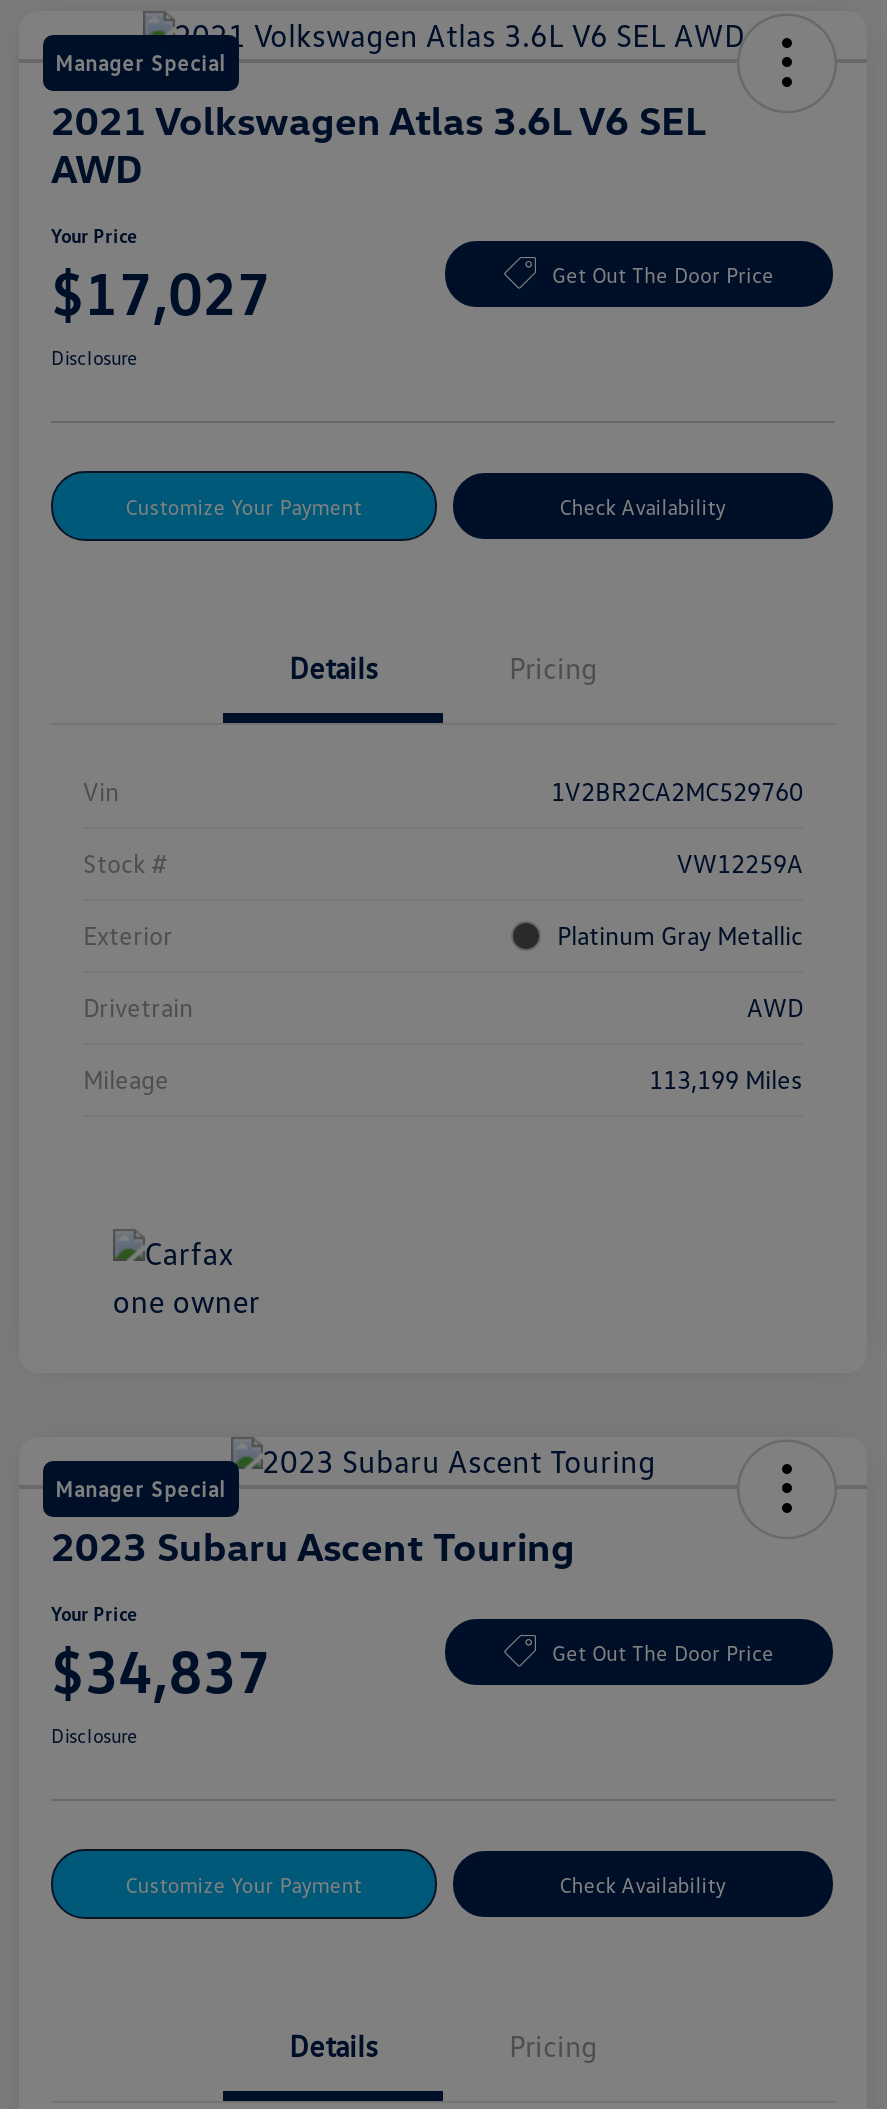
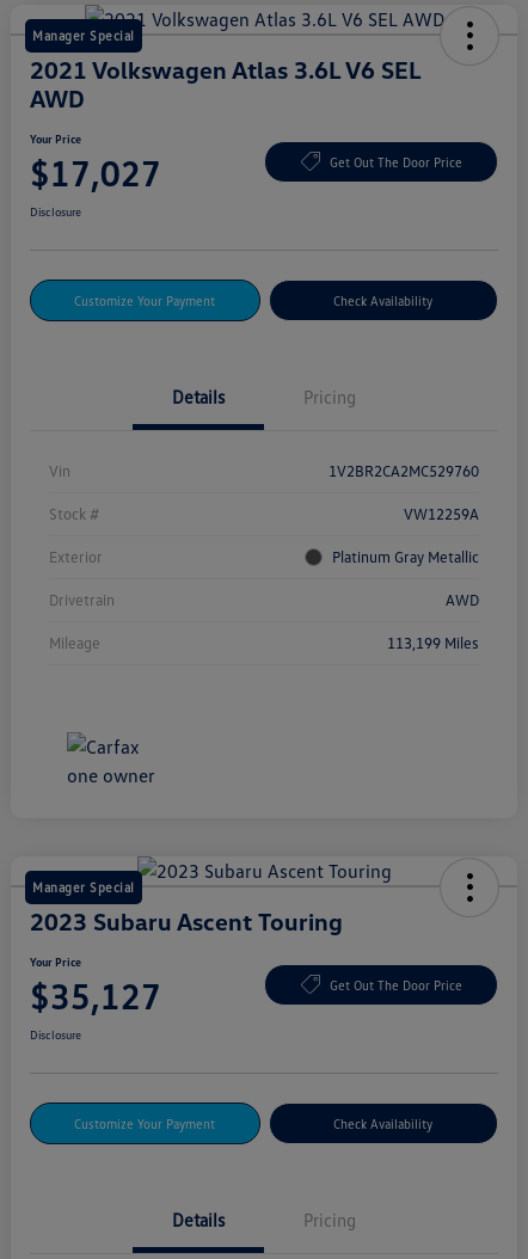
[51,1633,271,1707] $34,837 -> [30,974,161,1018] $35,127

